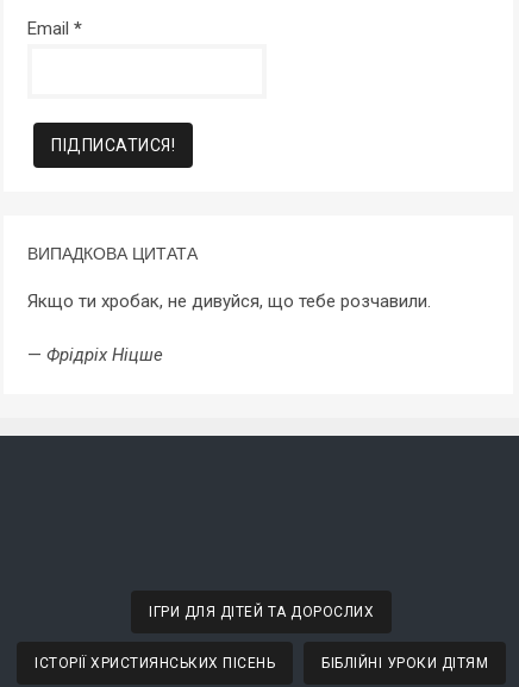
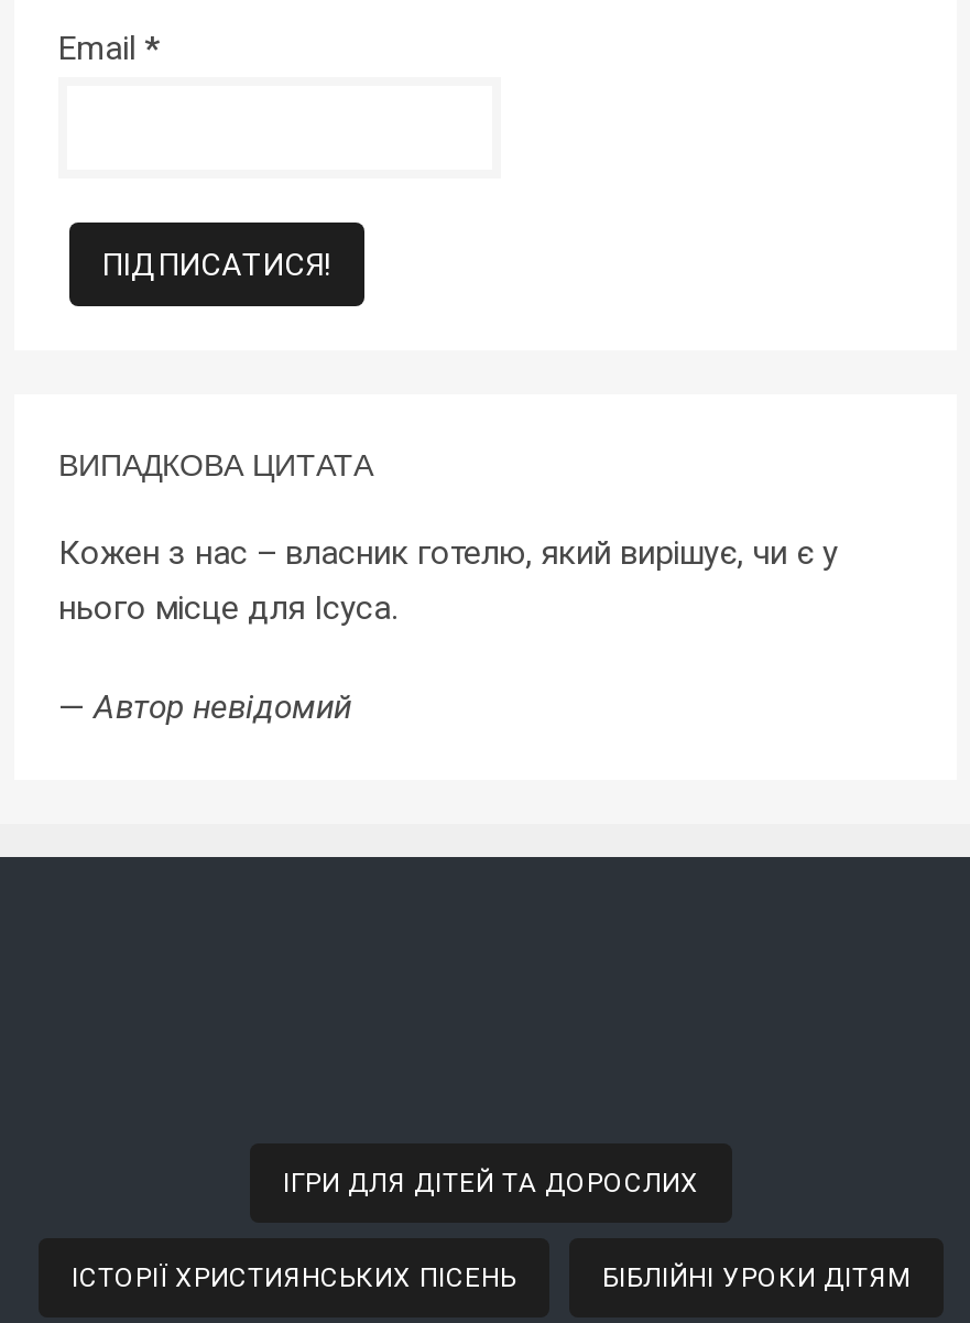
[27,290,431,311] Якщо ти хробак, не дивуйся, що тебе розчавили. -> [58,532,838,627] Кожен з нас – власник готелю, який вирішує, чи є у | нього місце для Ісуса.
[27,344,163,365] — Фрідріх Ніцше -> [58,687,351,726] — Автор невідомий

